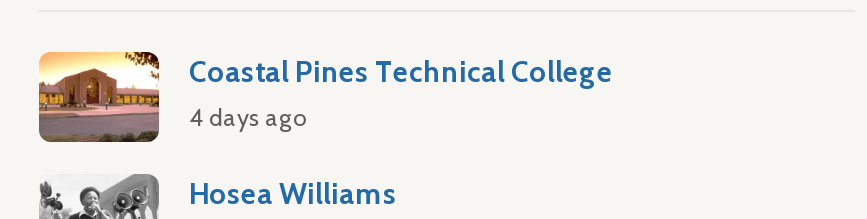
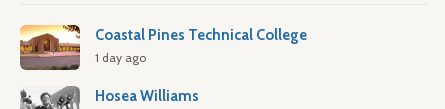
[189,101,307,131] 4 days ago -> [95,50,146,65] 1 day ago

